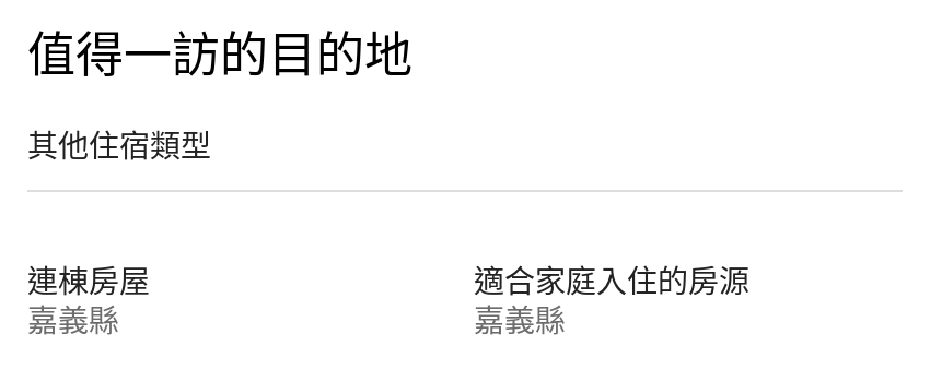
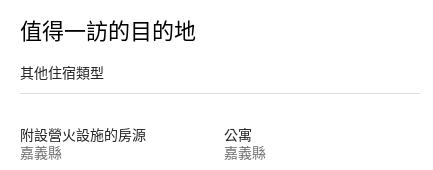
[27,261,150,300] 連棟房屋 -> [20,125,146,143] 附設營火設施的房源
[474,261,749,300] 適合家庭入住的房源 -> [224,125,252,143] 公寓

